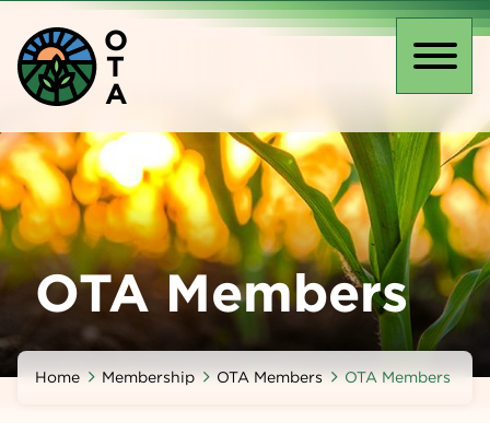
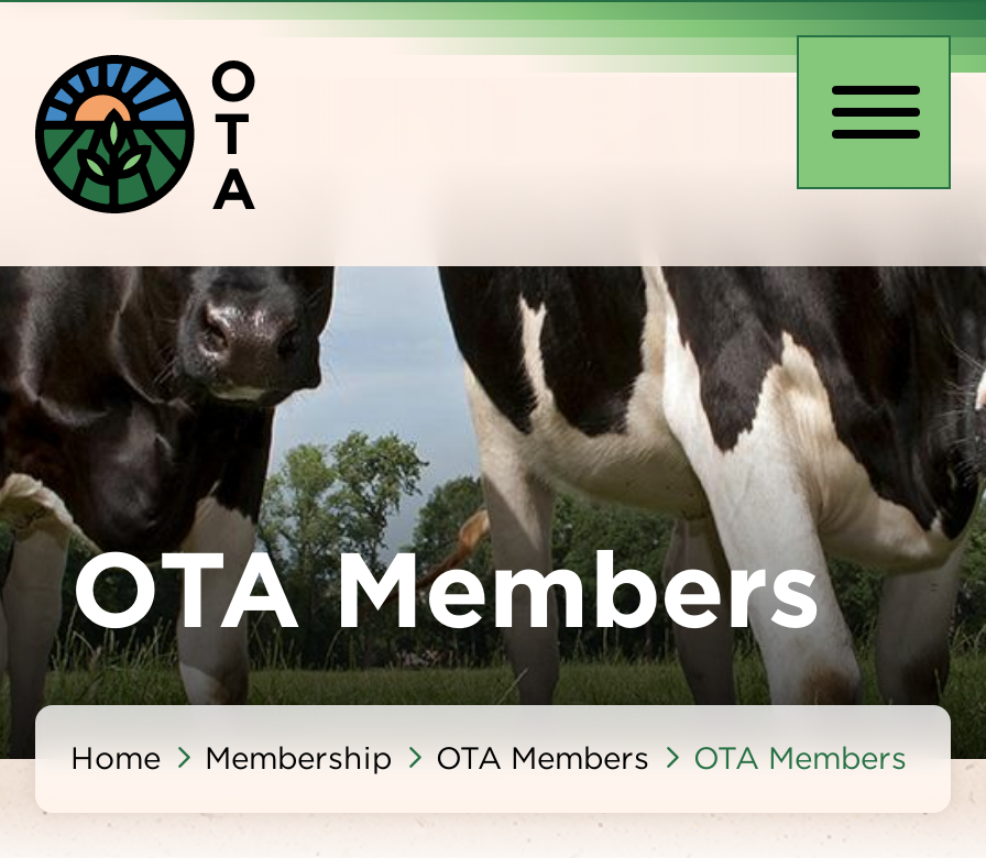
[3,109,487,352] [image] -> [7,220,979,708] [image]

